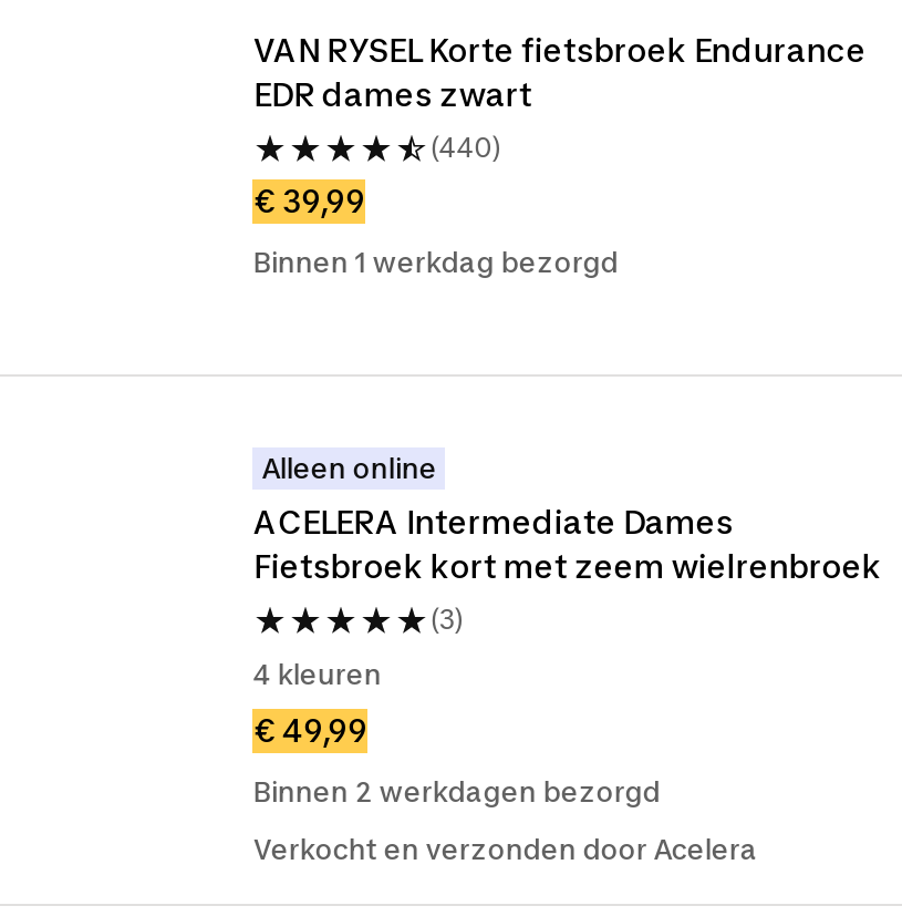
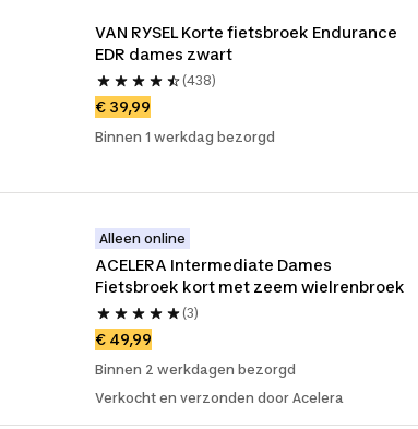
[430,131,501,164] (440) -> [183,72,216,88] (438)
[253,658,381,691] 4 kleuren -> none

